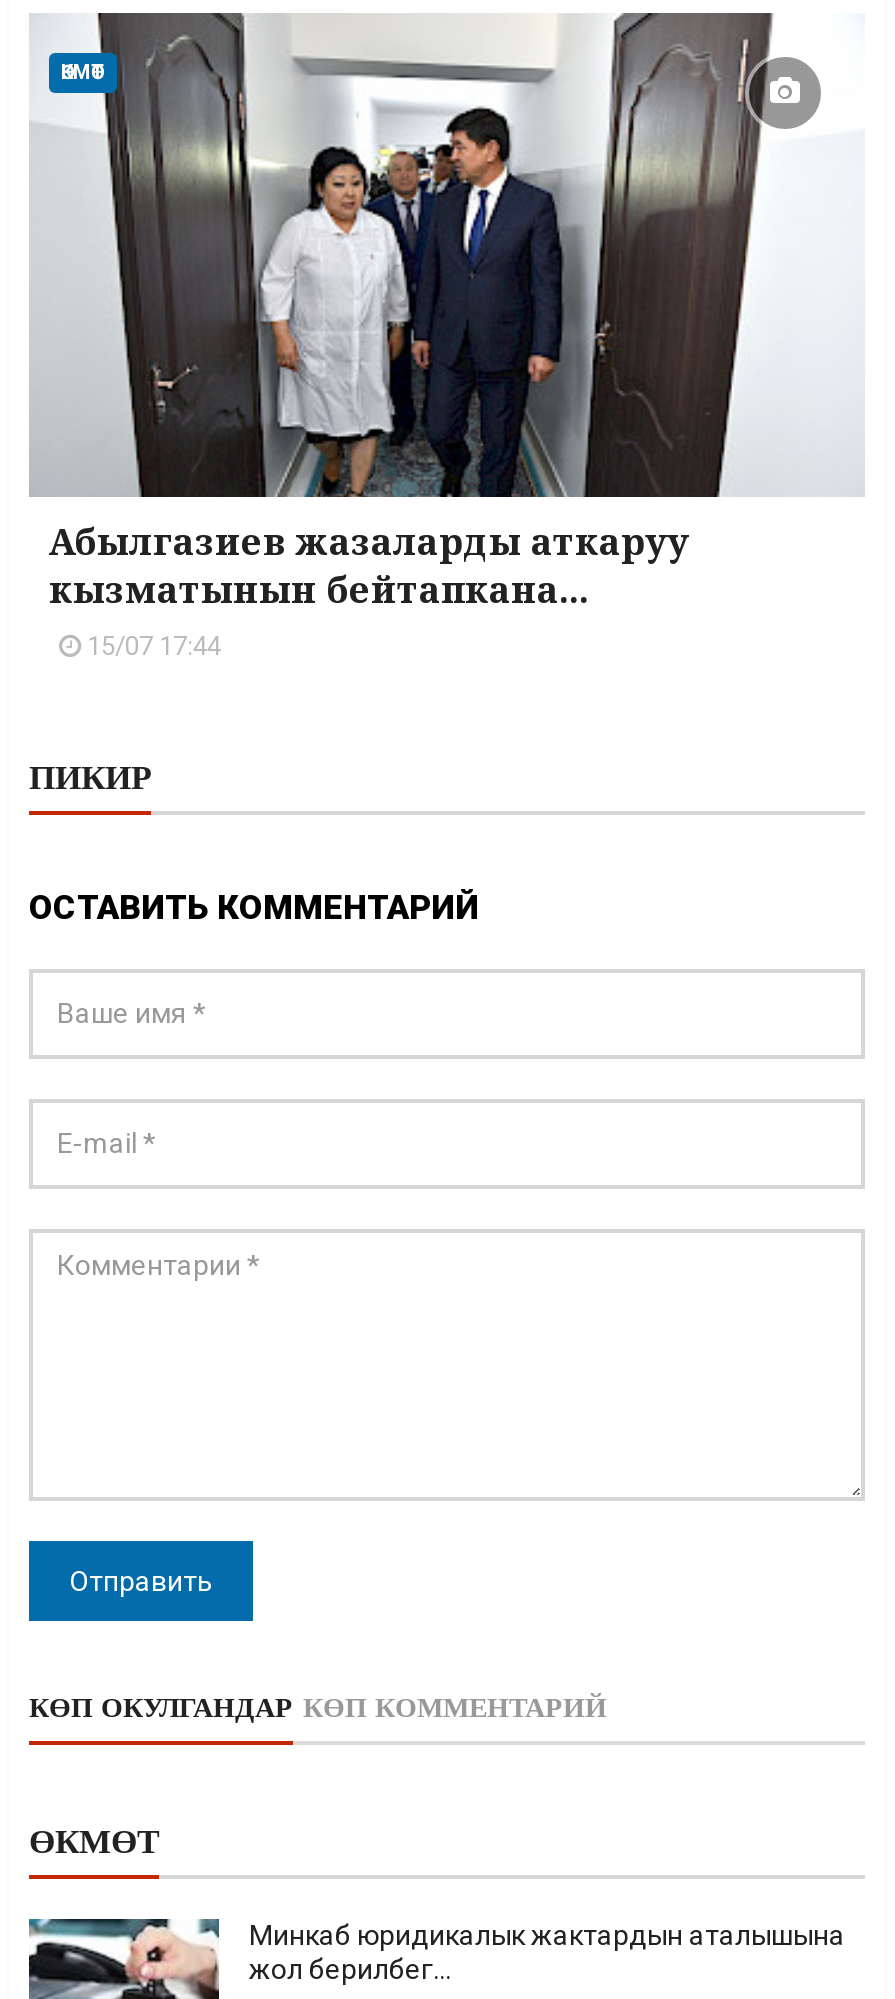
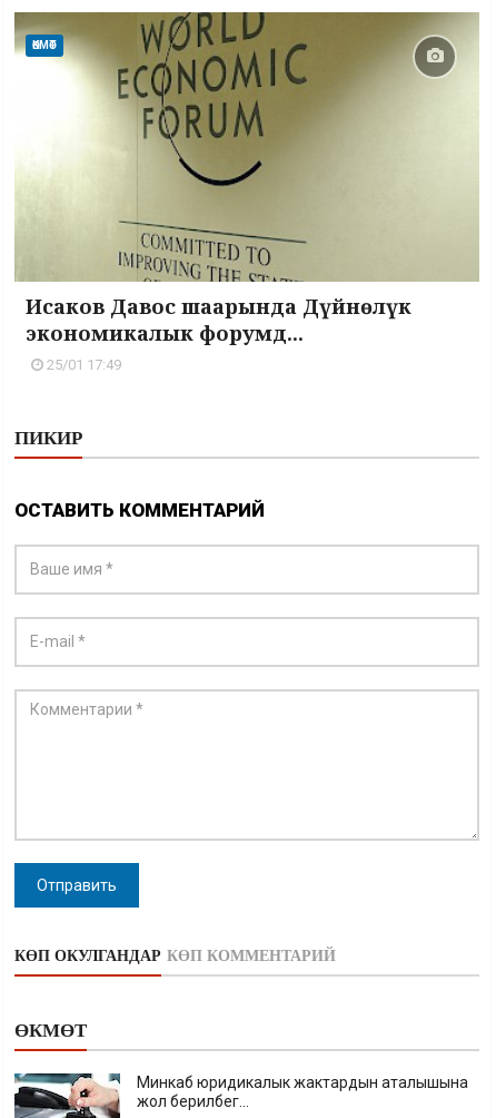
[29,13,863,660] [image] | Абылгазиев жазаларды аткаруу | кызматынын бейтапкана... | 15/07 17:44 -> [13,11,479,372] [image] | Исаков Давос шаарында Дүйнөлүк | экономикалык форумд... | 25/01 17:49

